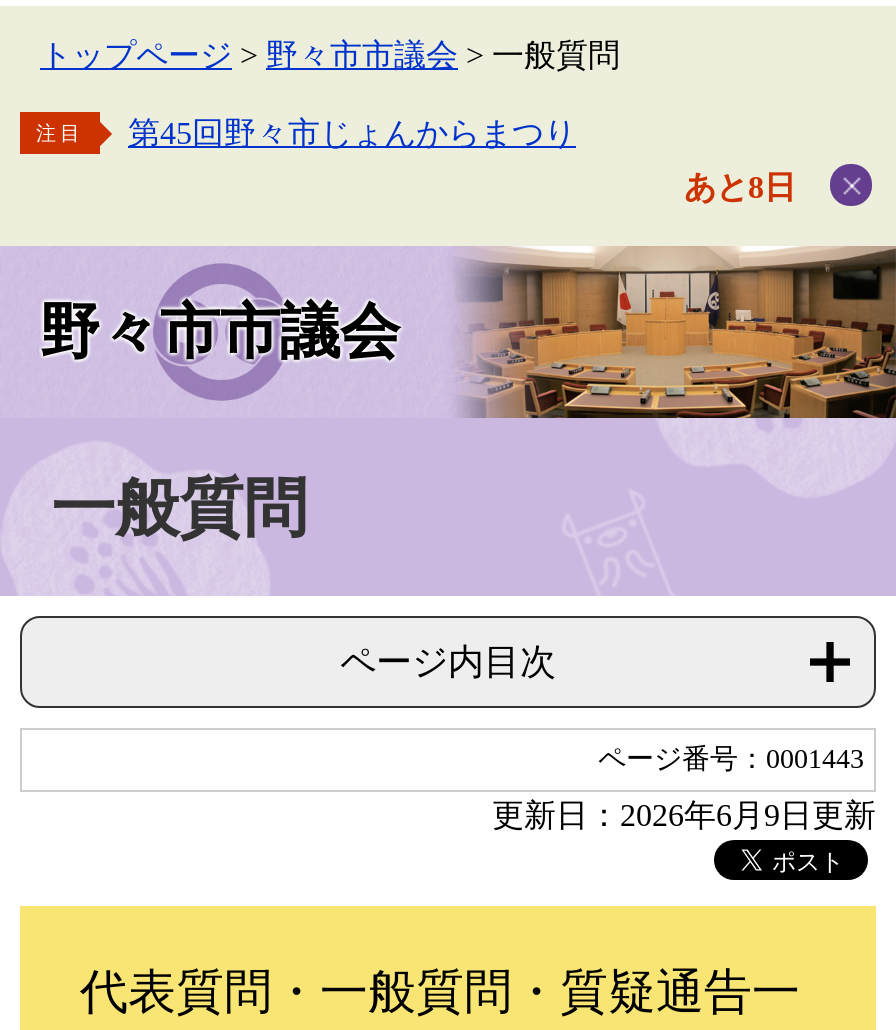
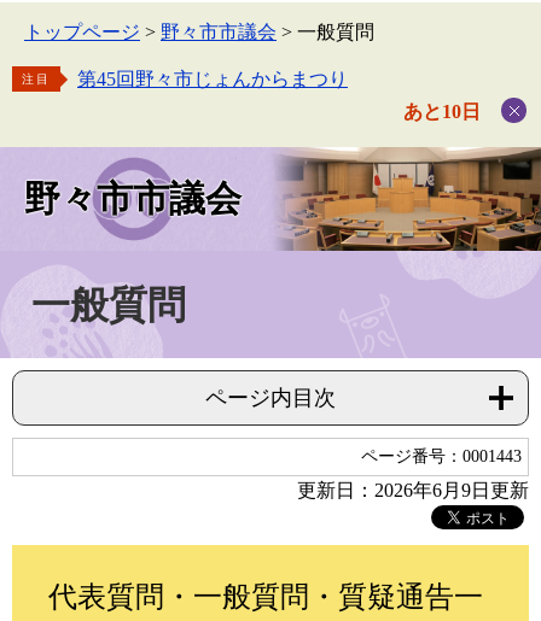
[684,170,796,204] あと8日 -> [403,101,481,122] あと10日

